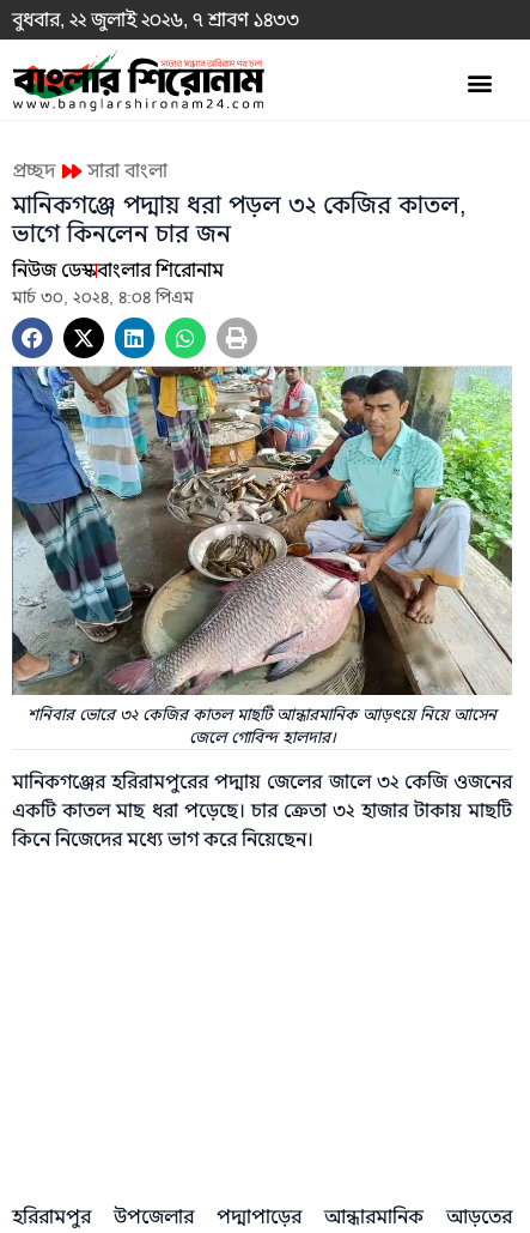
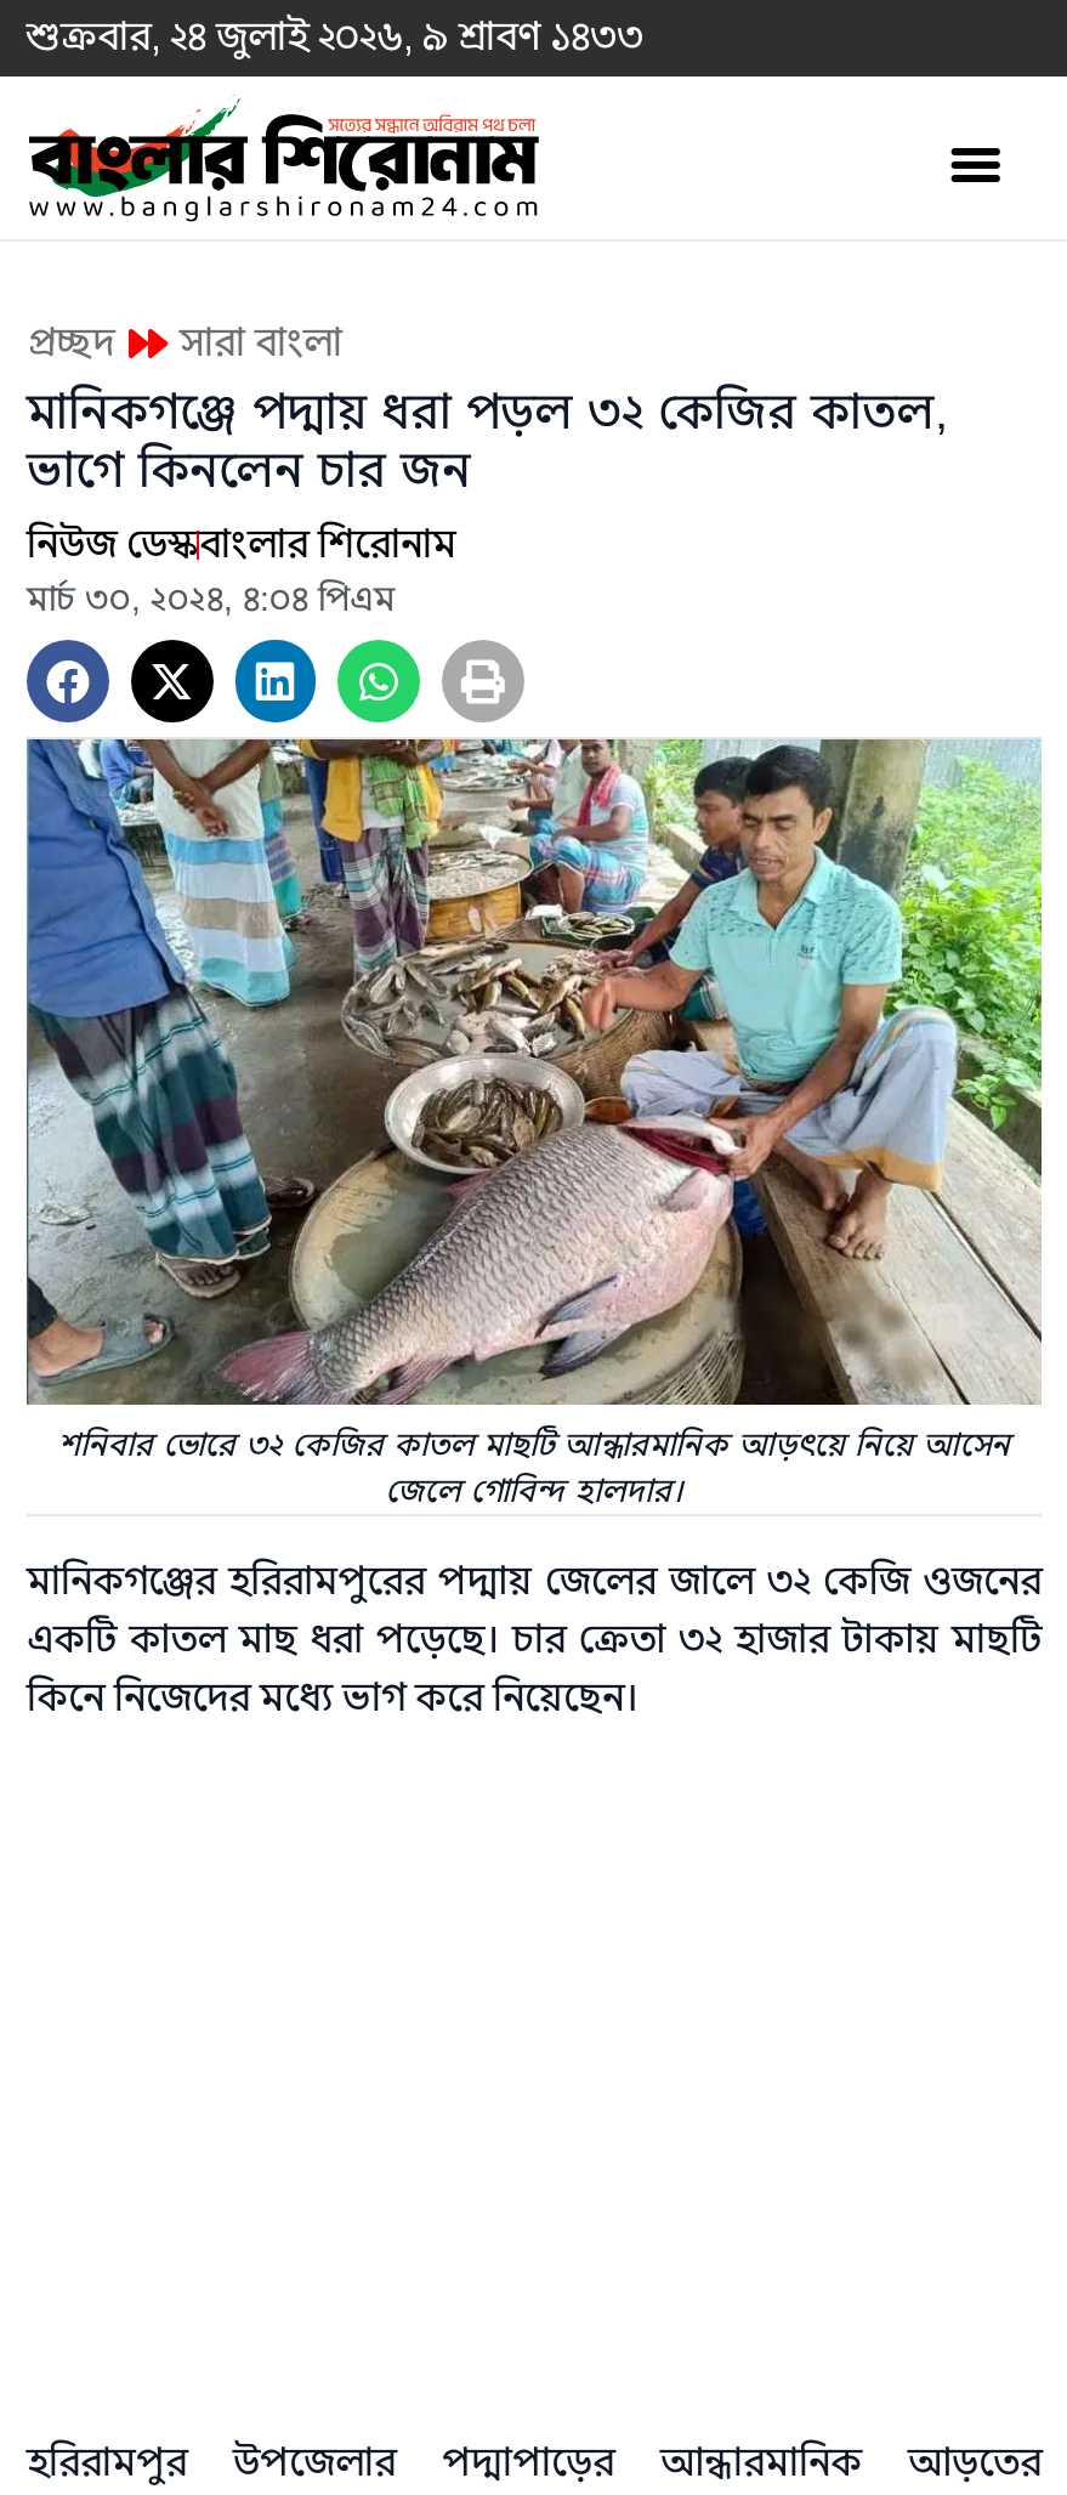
[12,8,299,32] বুধবার, ২২ জুলাই ২০২৬, ৭ শ্রাবণ ১৪৩৩ -> [27,13,643,62] শুক্রবার, ২৪ জুলাই ২০২৬, ৯ শ্রাবণ ১৪৩৩

